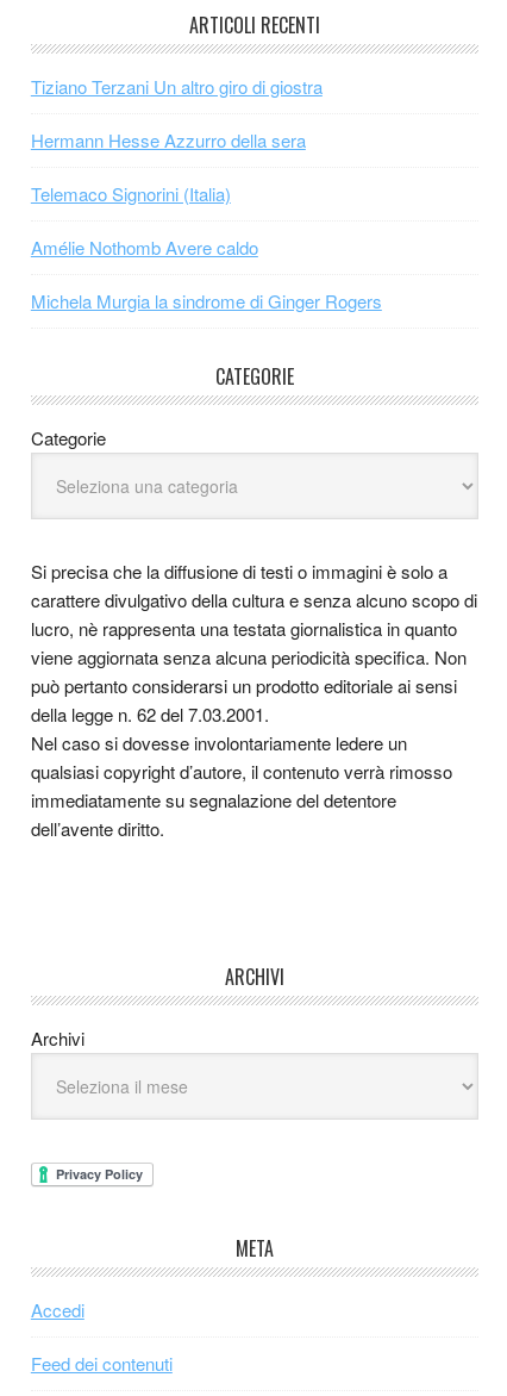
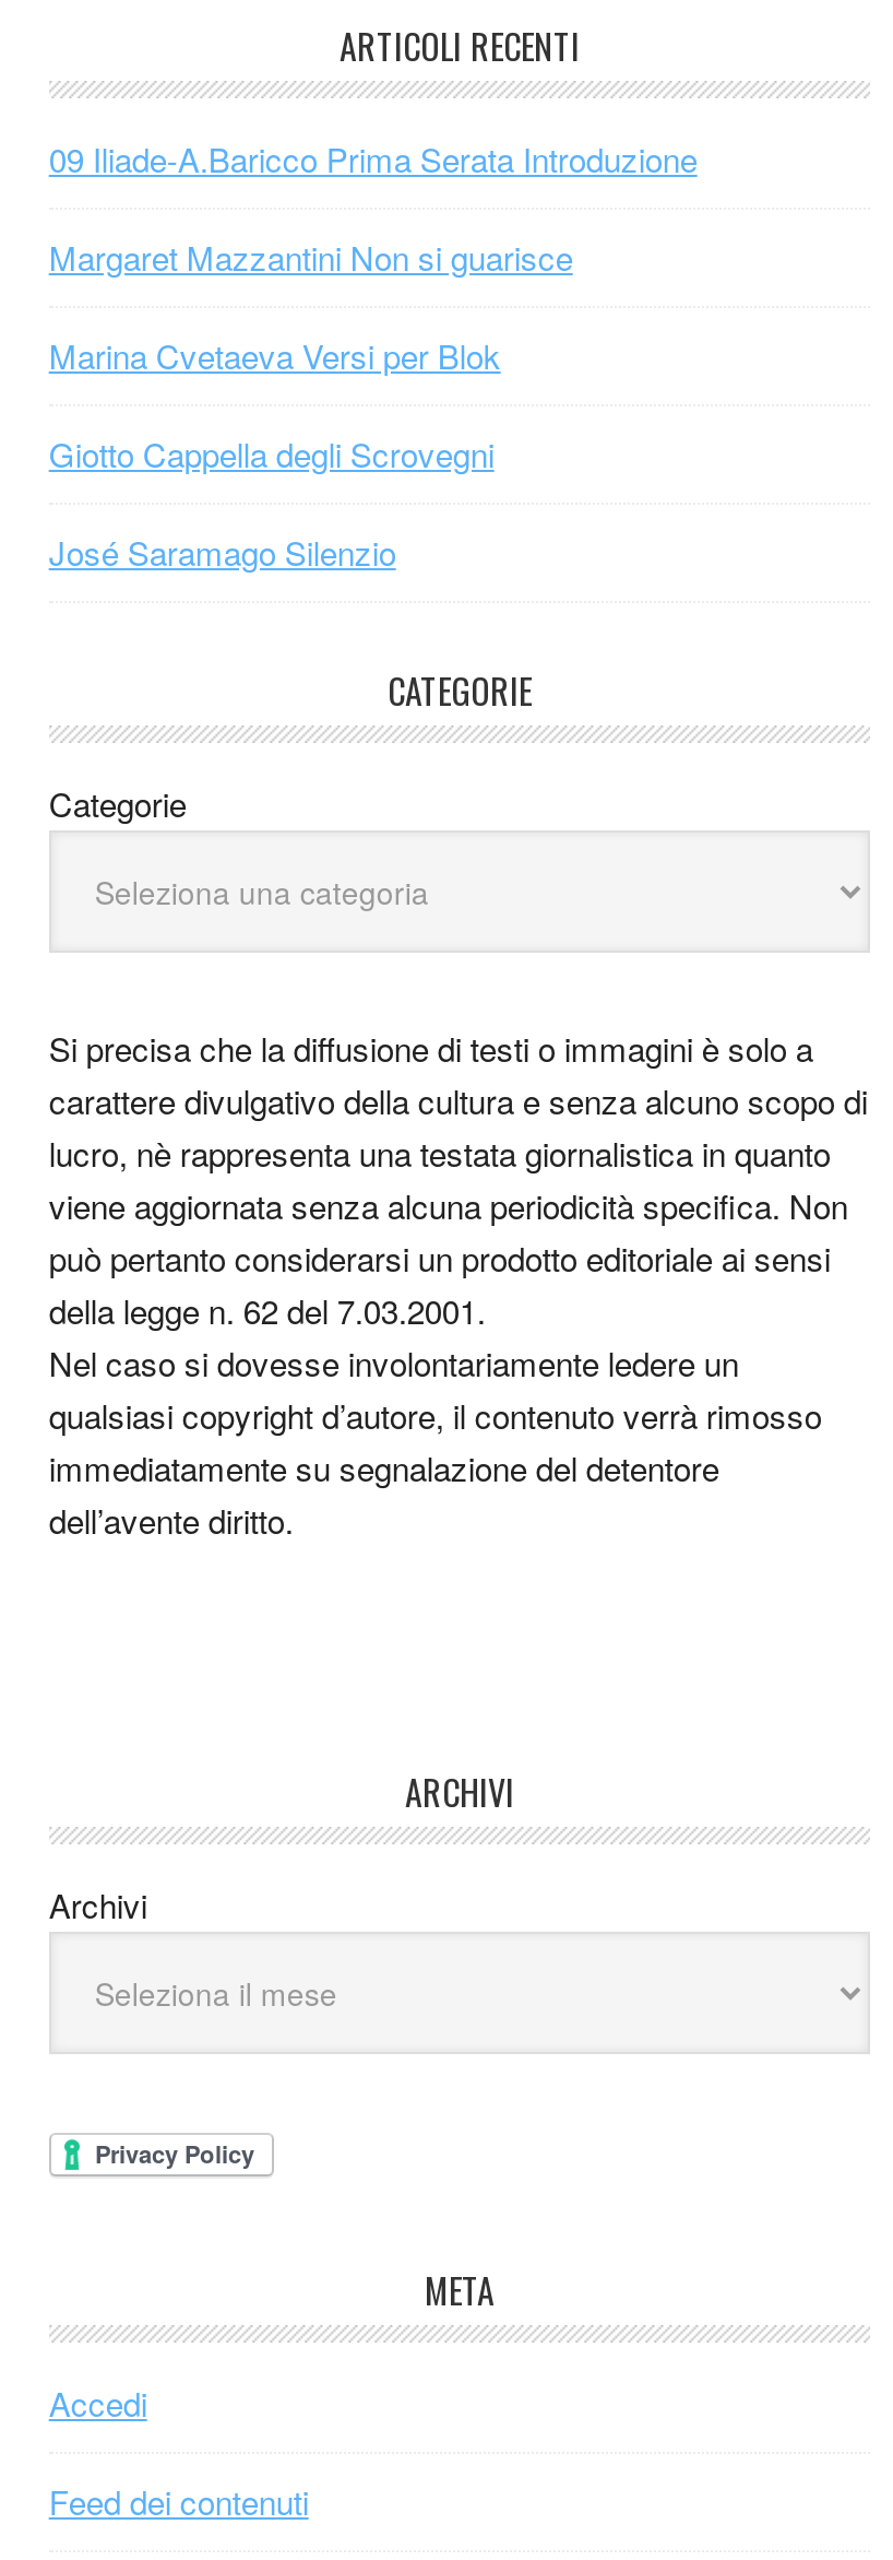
[31,74,322,99] Tiziano Terzani Un altro giro di giostra -> [49,134,697,180] 09 Iliade-A.Baricco Prima Serata Introduzione
[31,127,306,152] Hermann Hesse Azzurro della sera -> [49,233,573,279] Margaret Mazzantini Non si guarisce
[31,181,231,206] Telemaco Signorini (Italia) -> [49,331,501,377] Marina Cvetaeva Versi per Blok
[31,235,258,260] Amélie Nothomb Avere caldo -> [49,429,494,475] Giotto Cappella degli Scrovegni
[31,288,382,313] Michela Murgia la sindrome di Ginger Rogers -> [49,528,396,574] José Saramago Silenzio

